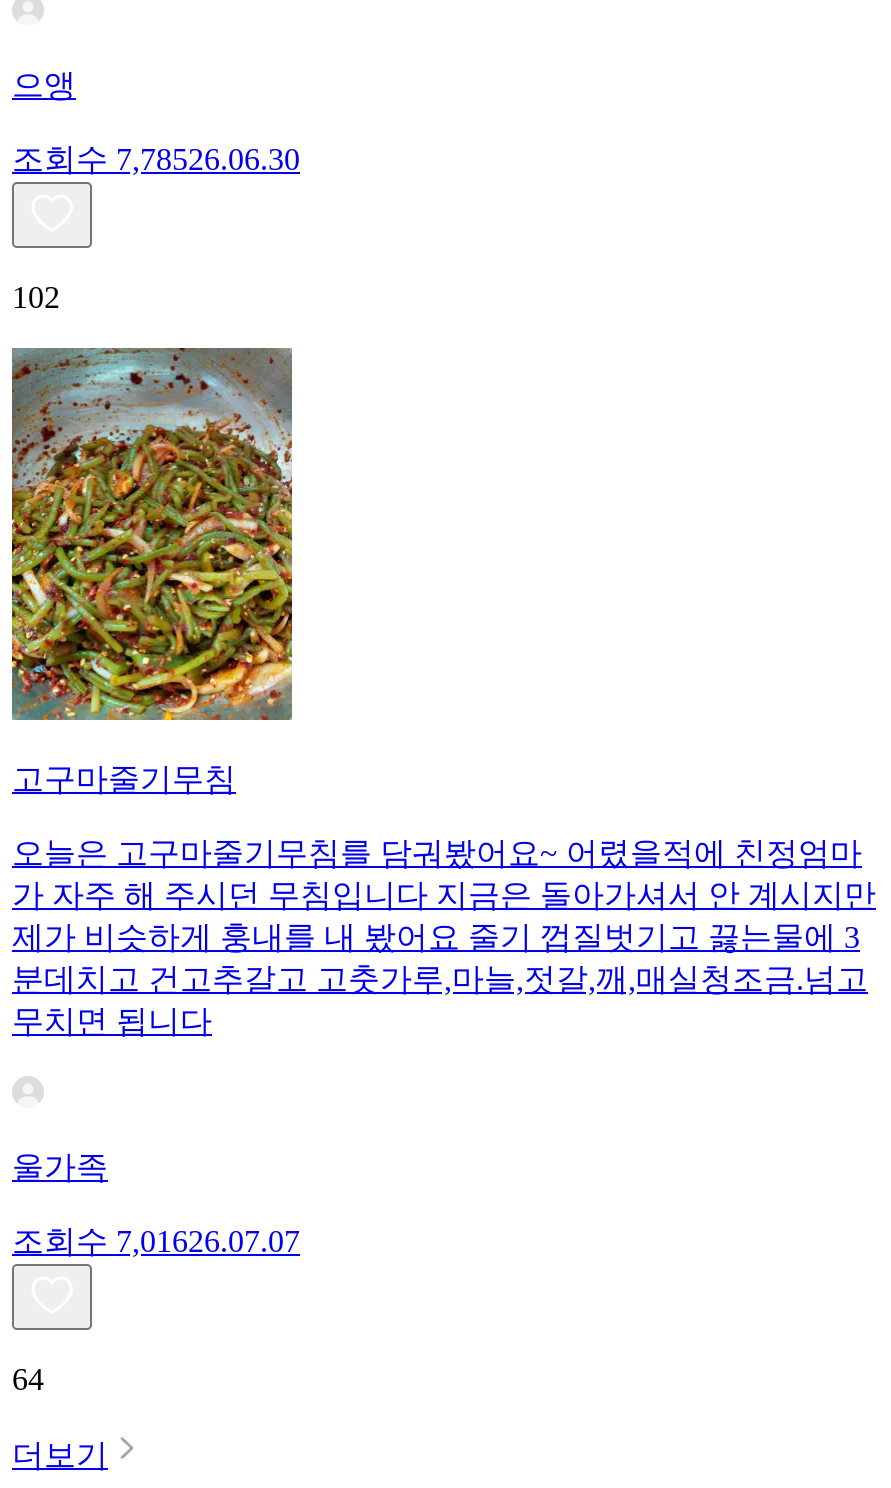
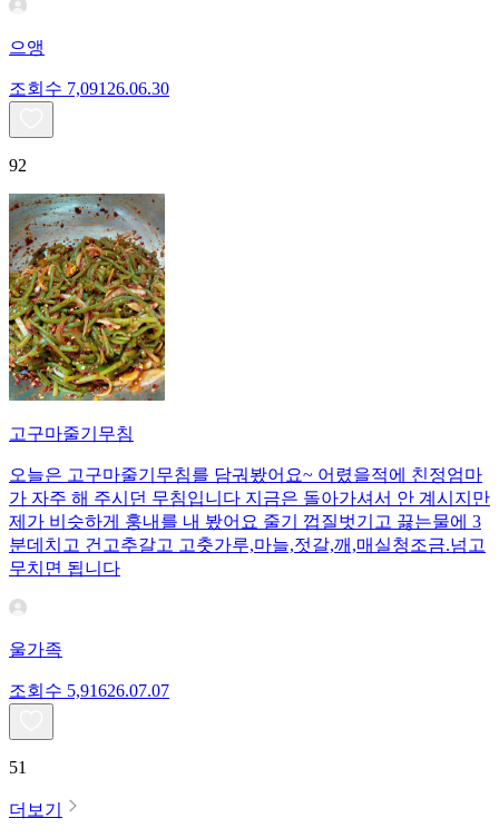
[12,141,300,175] 조회수 7,78526.06.30 -> [9,79,169,98] 조회수 7,09126.06.30
[12,279,60,313] 102 -> [9,155,27,174] 92
[12,1223,300,1257] 조회수 7,01626.07.07 -> [9,681,169,700] 조회수 5,91626.07.07
[12,1361,44,1395] 64 -> [9,758,27,776] 51

